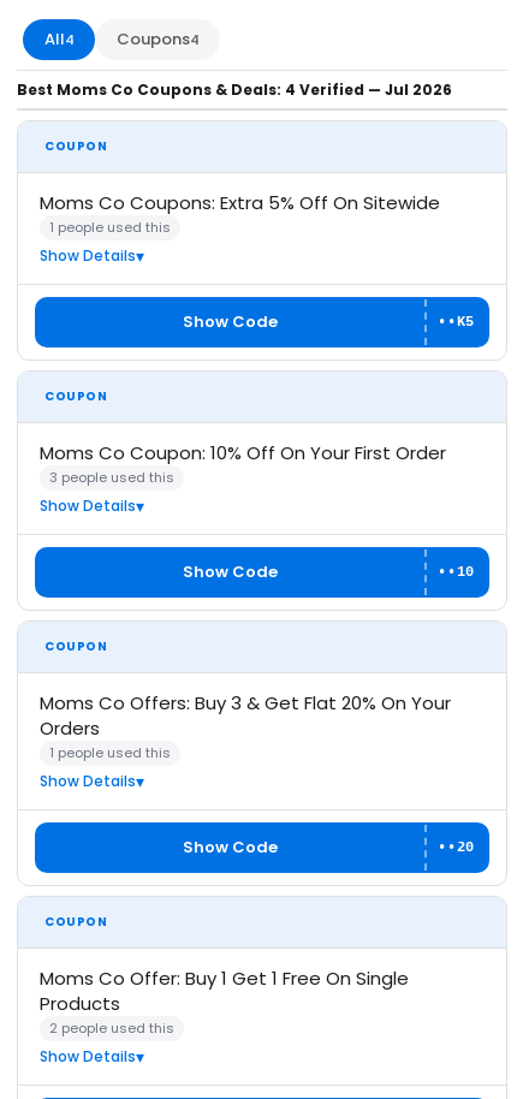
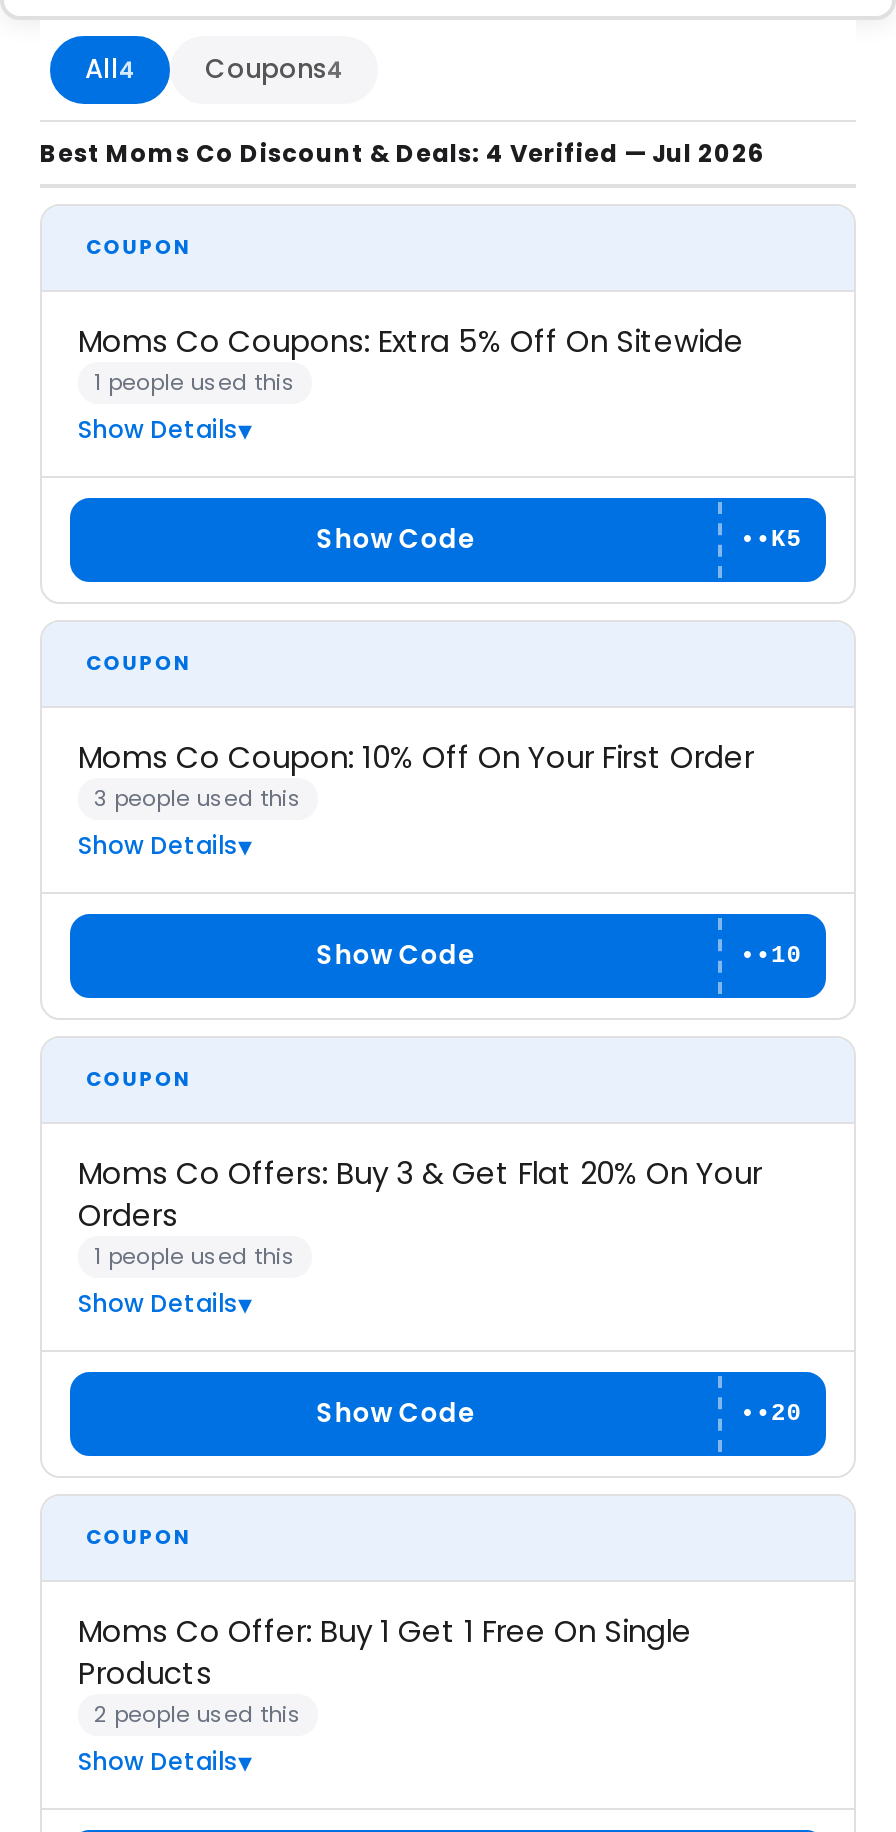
[17,79,452,100] Best Moms Co Coupons & Deals: 4 Verified — Jul 2026 -> [40,136,764,170] Best Moms Co Discount & Deals: 4 Verified — Jul 2026

